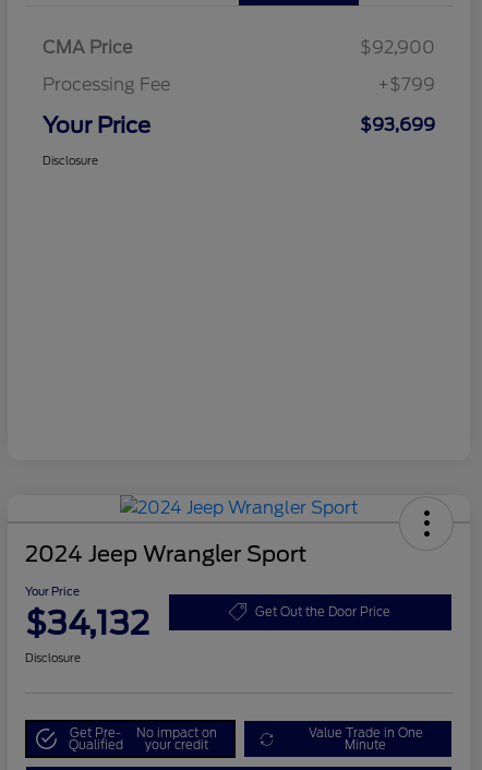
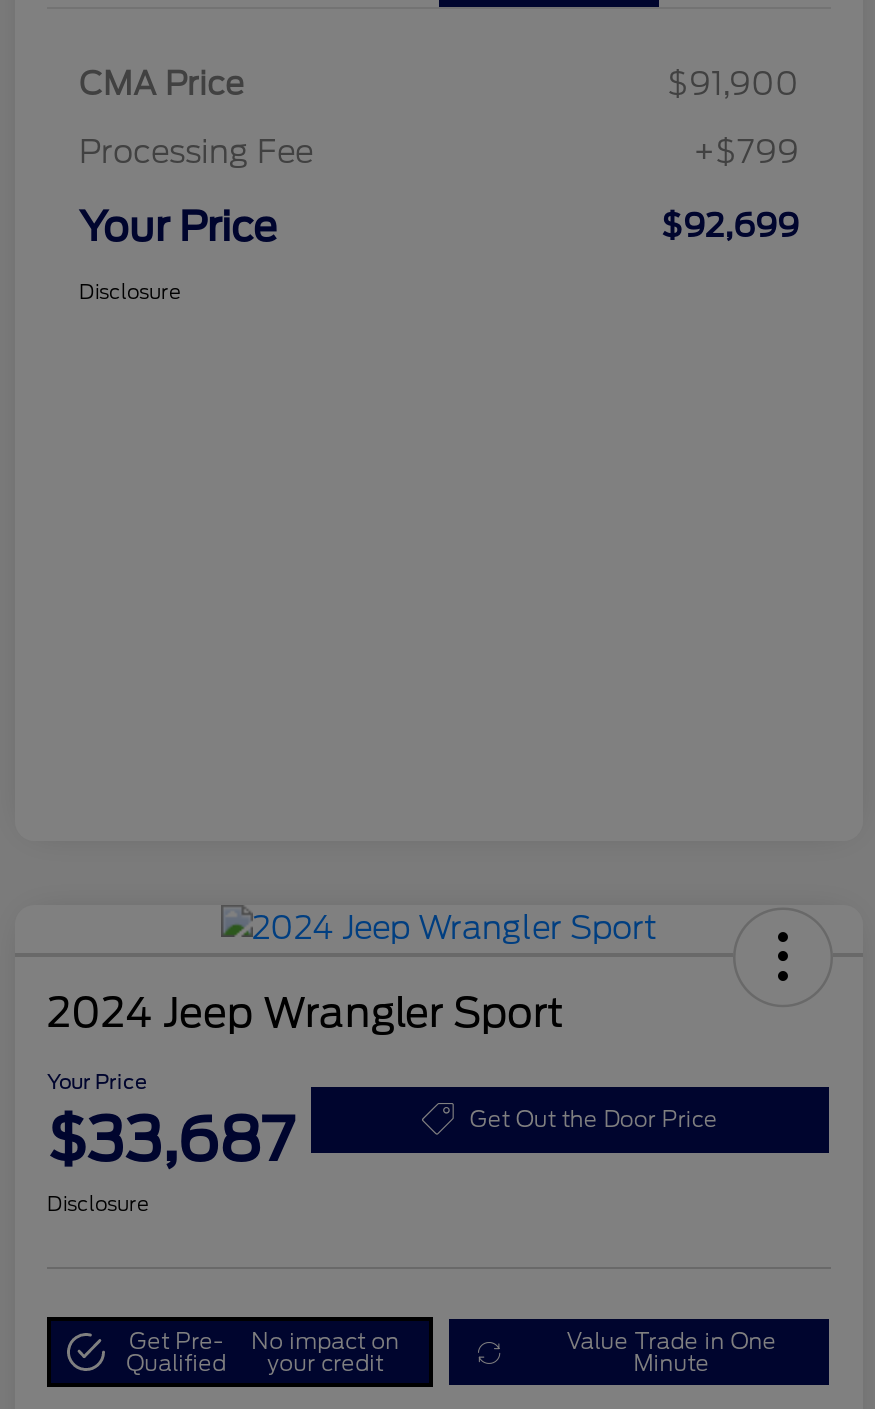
[360,37,435,58] $92,900 -> [667,65,799,103] $91,900
[360,115,435,135] $93,699 -> [661,207,799,245] $92,699
[25,603,149,643] $34,132 -> [47,1103,293,1175] $33,687

